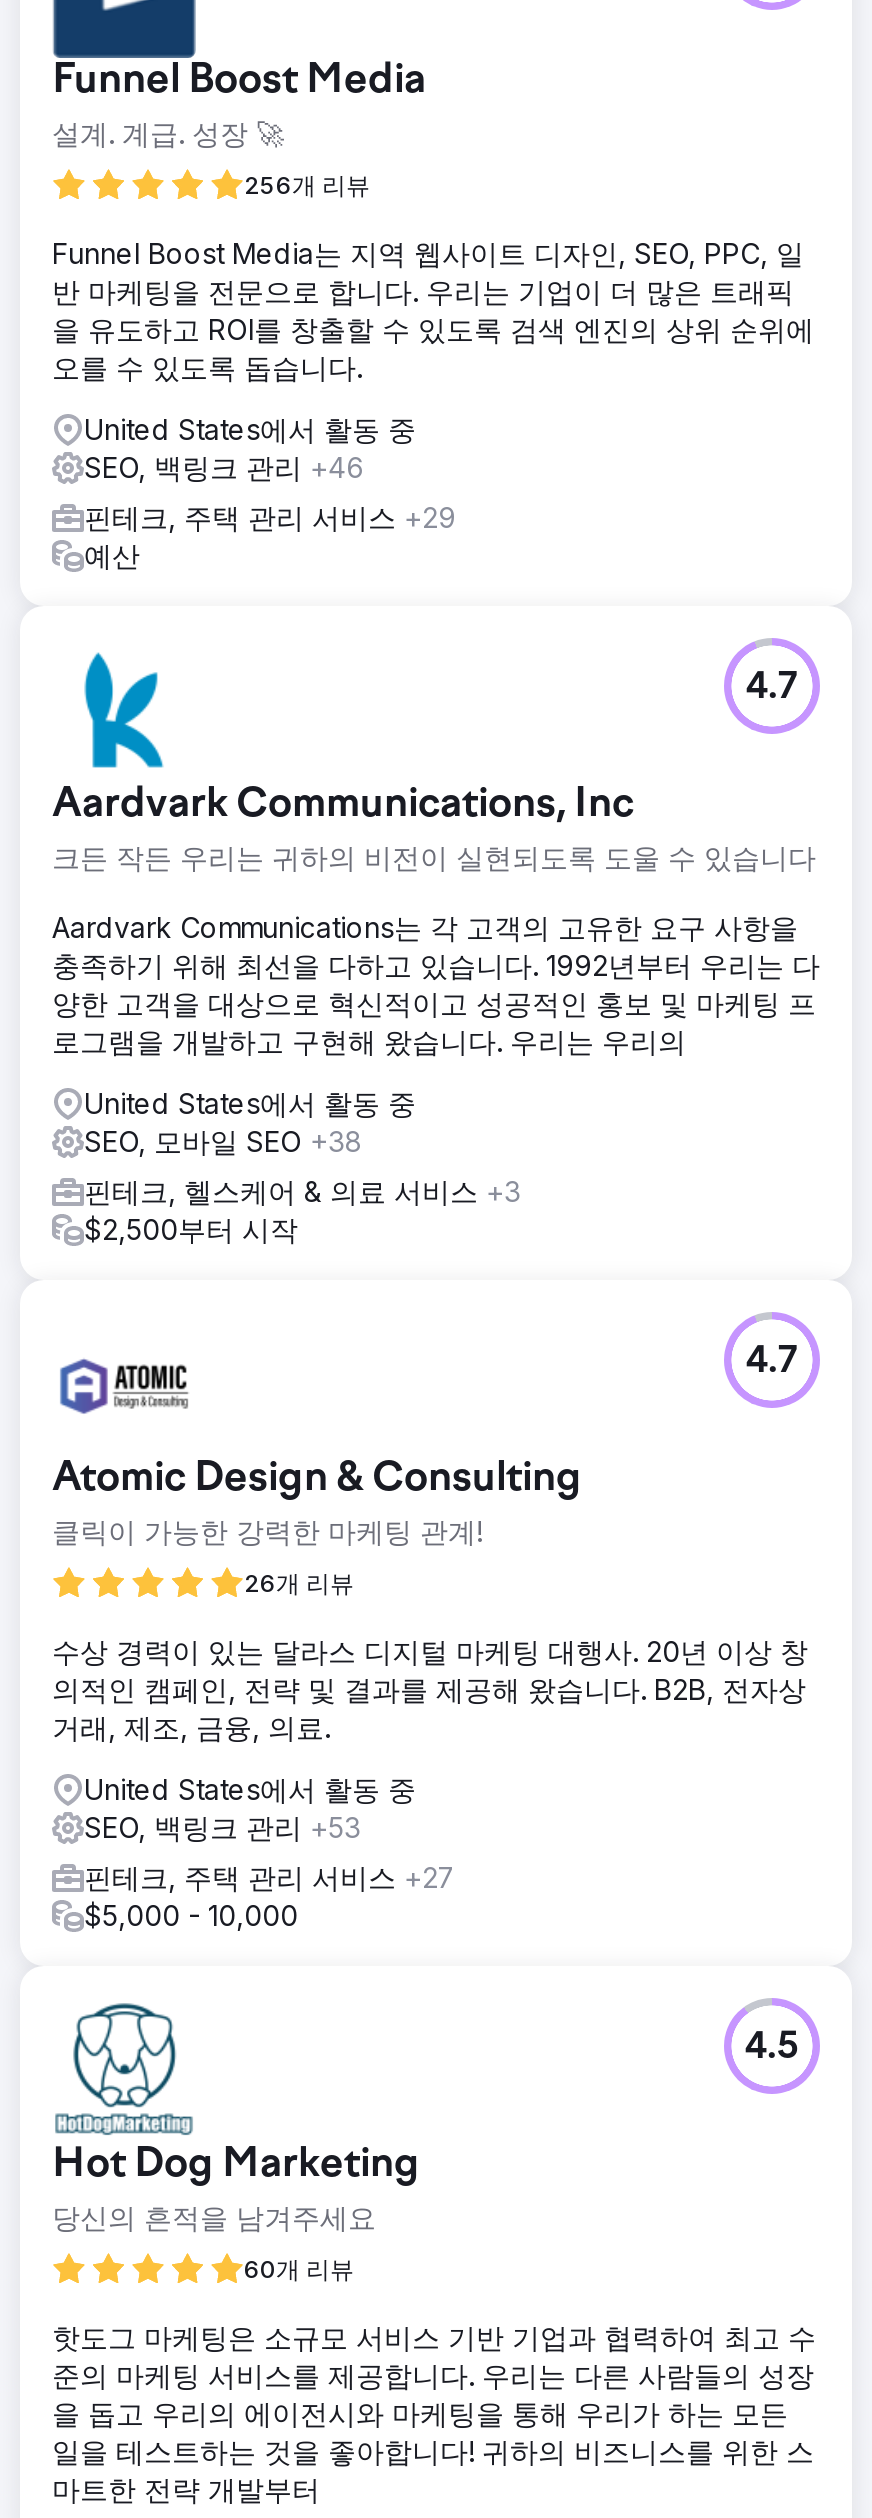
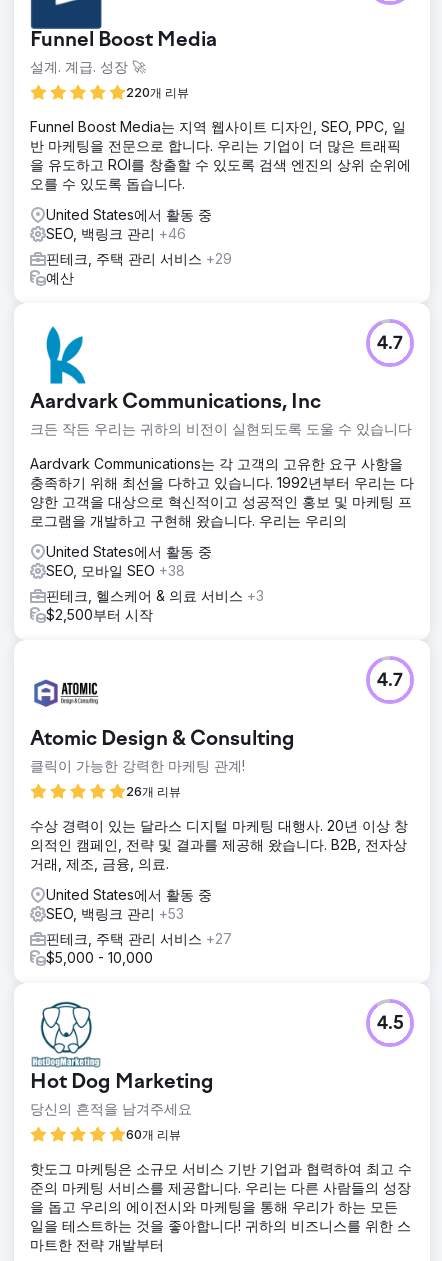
[244,169,370,199] 256개 리뷰 -> [126,85,189,100] 220개 리뷰

